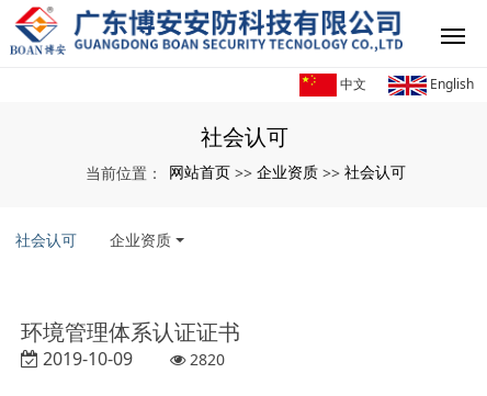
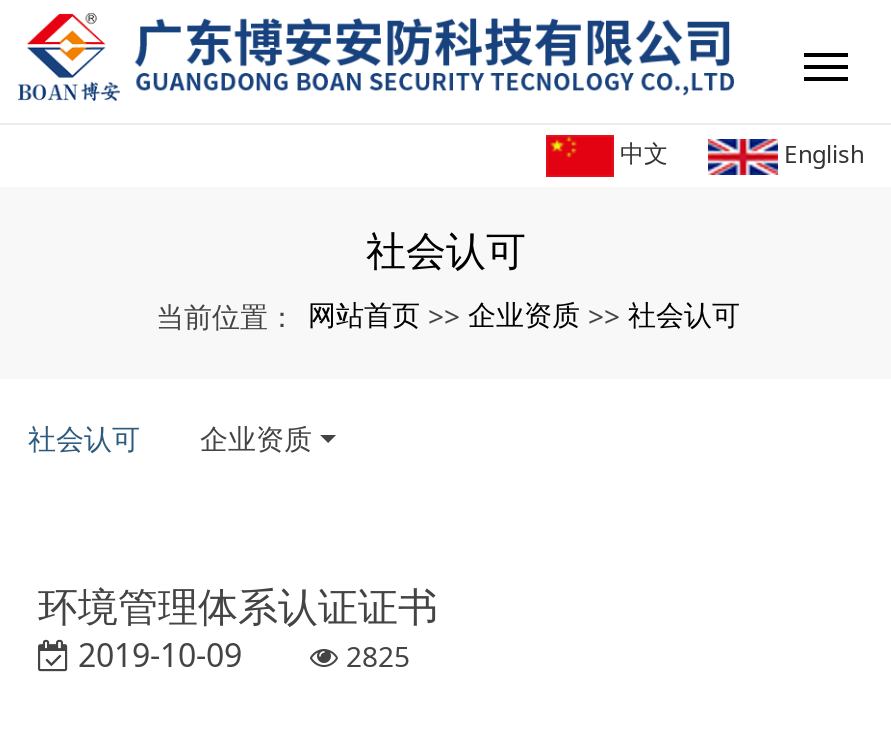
[185,349,225,370] 2820 -> [338,638,410,676] 2825

